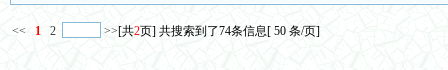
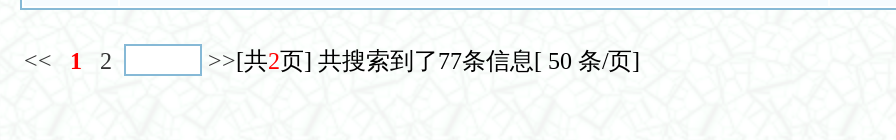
[104,23,320,37] >>[共2页] 共搜索到了74条信息[ 50 条/页] -> [208,47,640,75] >>[共2页] 共搜索到了77条信息[ 50 条/页]

